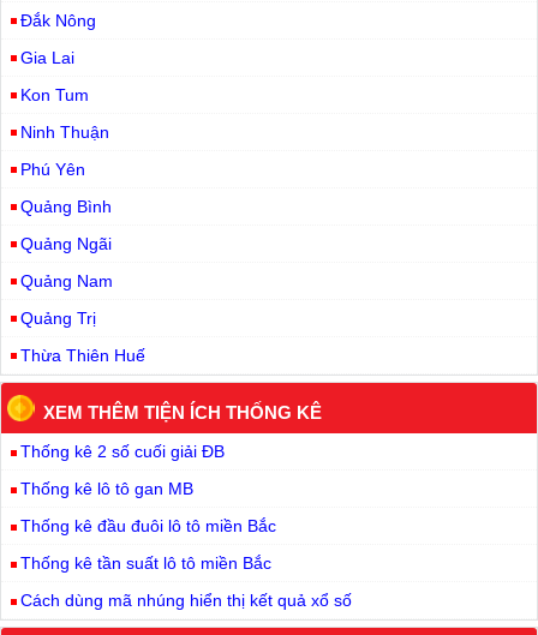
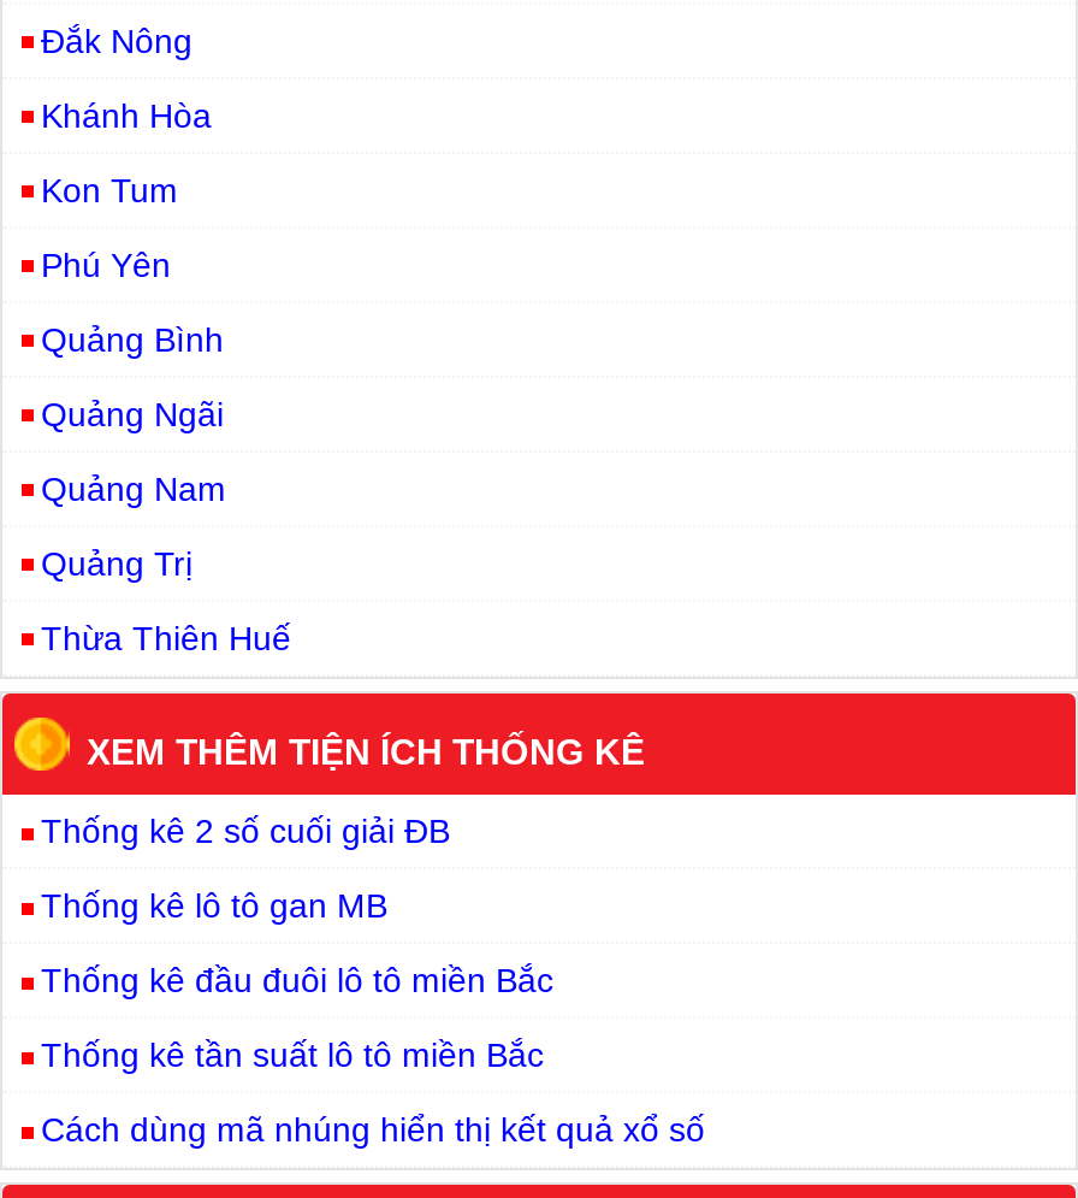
[20,47,74,67] Gia Lai -> [41,95,212,134] Khánh Hòa
[20,122,109,141] Ninh Thuận -> none

